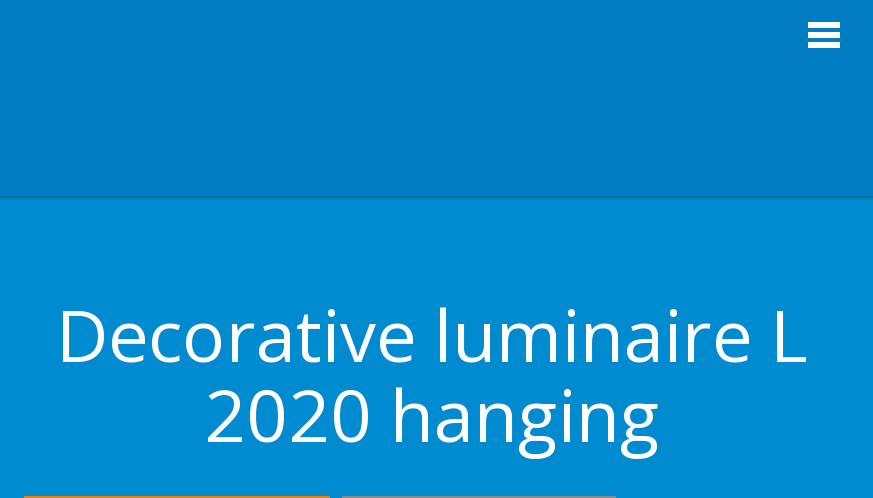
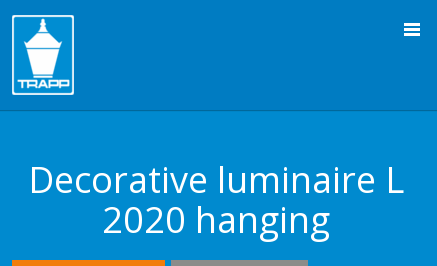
none -> [11,14,75,96] [image]

